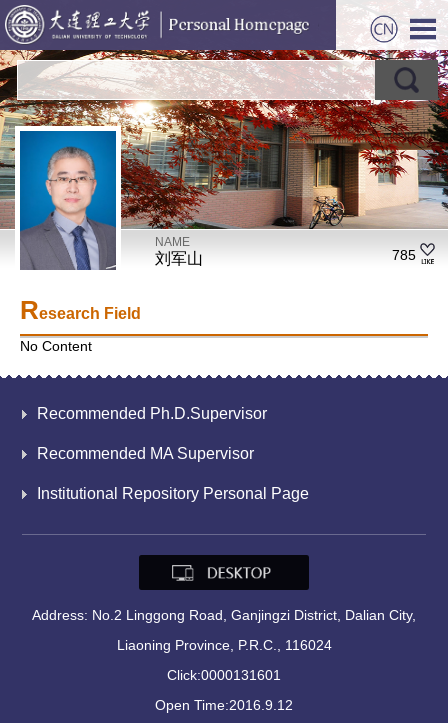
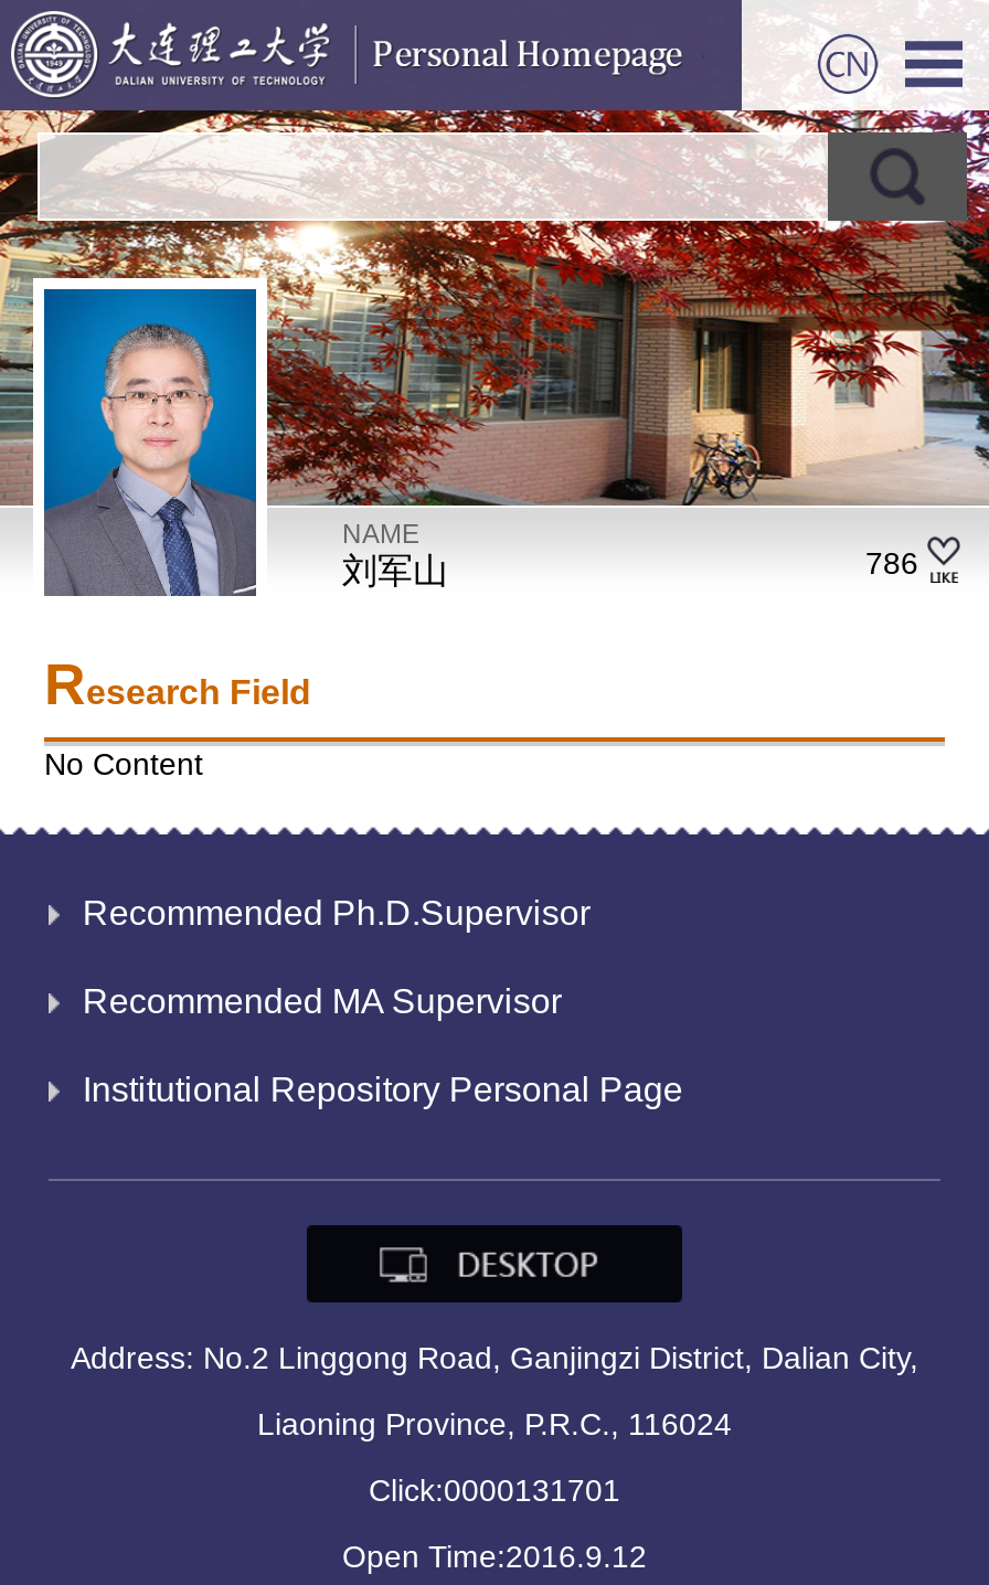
[392,247,416,263] 785 -> [865,545,918,581] 786
[167,667,281,683] Click:0000131601 -> [369,1473,620,1509] Click:0000131701

